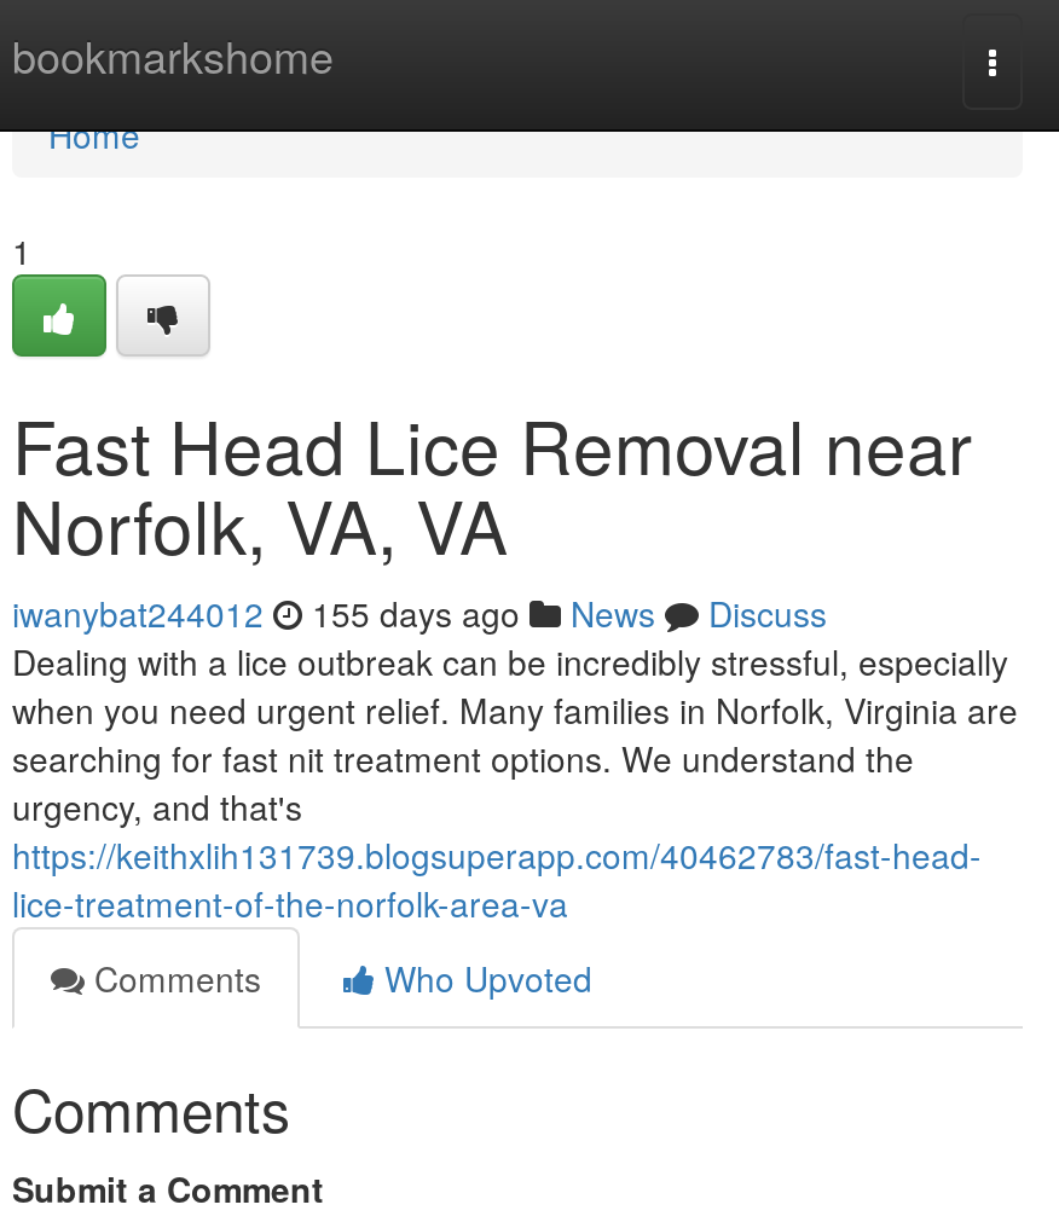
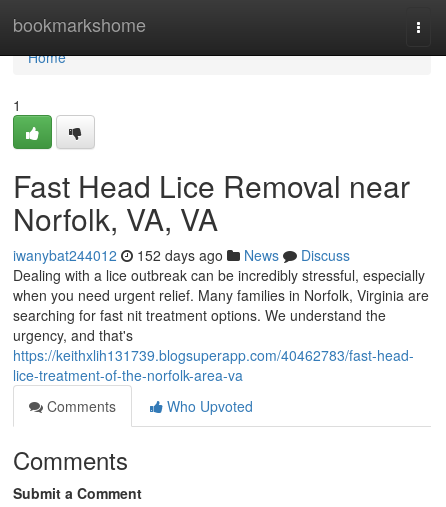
[12,589,827,637] iwanybat244012 155 days ago News Discuss -> [13,245,350,265] iwanybat244012 152 days ago News Discuss

